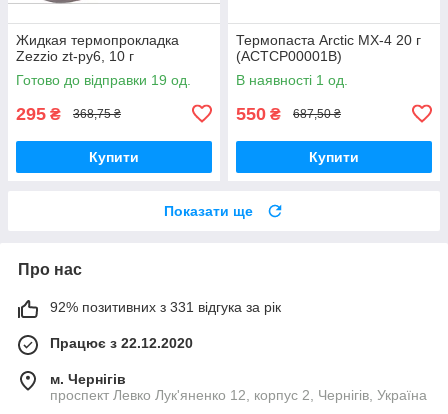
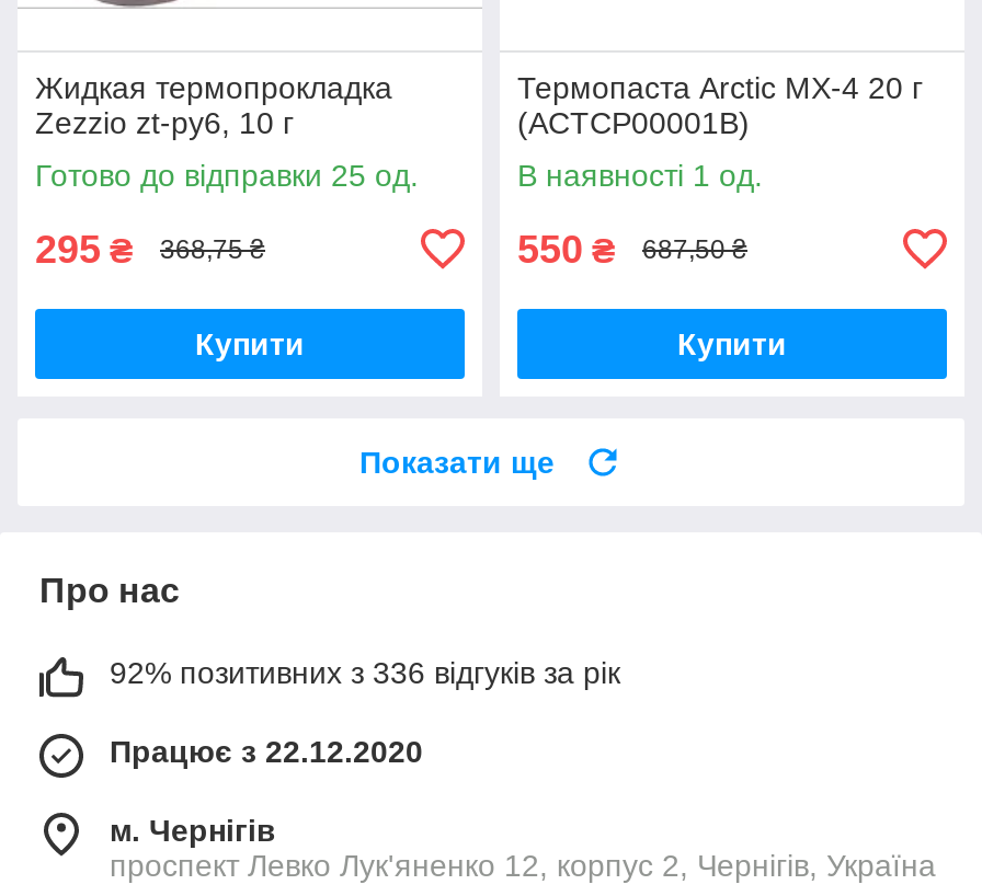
[16,72,191,88] Готово до відправки 19 од. -> [35,157,419,192] Готово до відправки 25 од.
[50,299,281,315] 92% позитивних з 331 відгука за рік -> [110,655,620,690] 92% позитивних з 336 відгуків за рік

